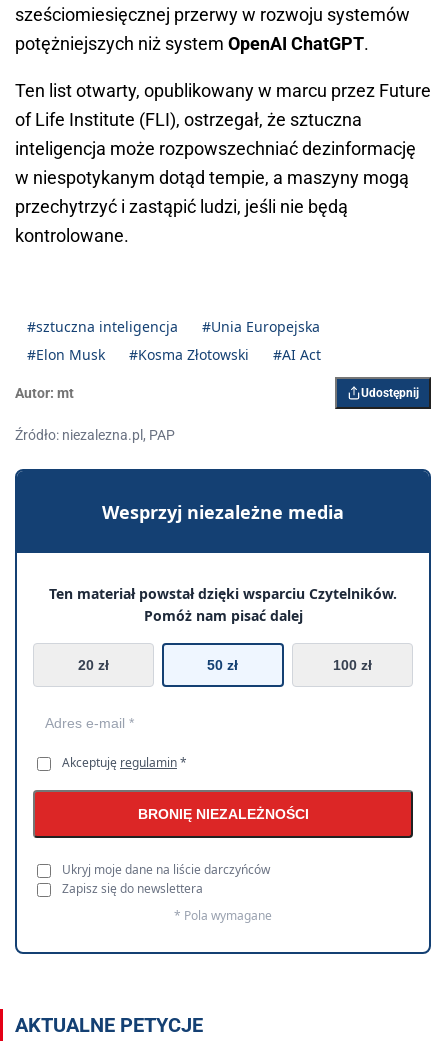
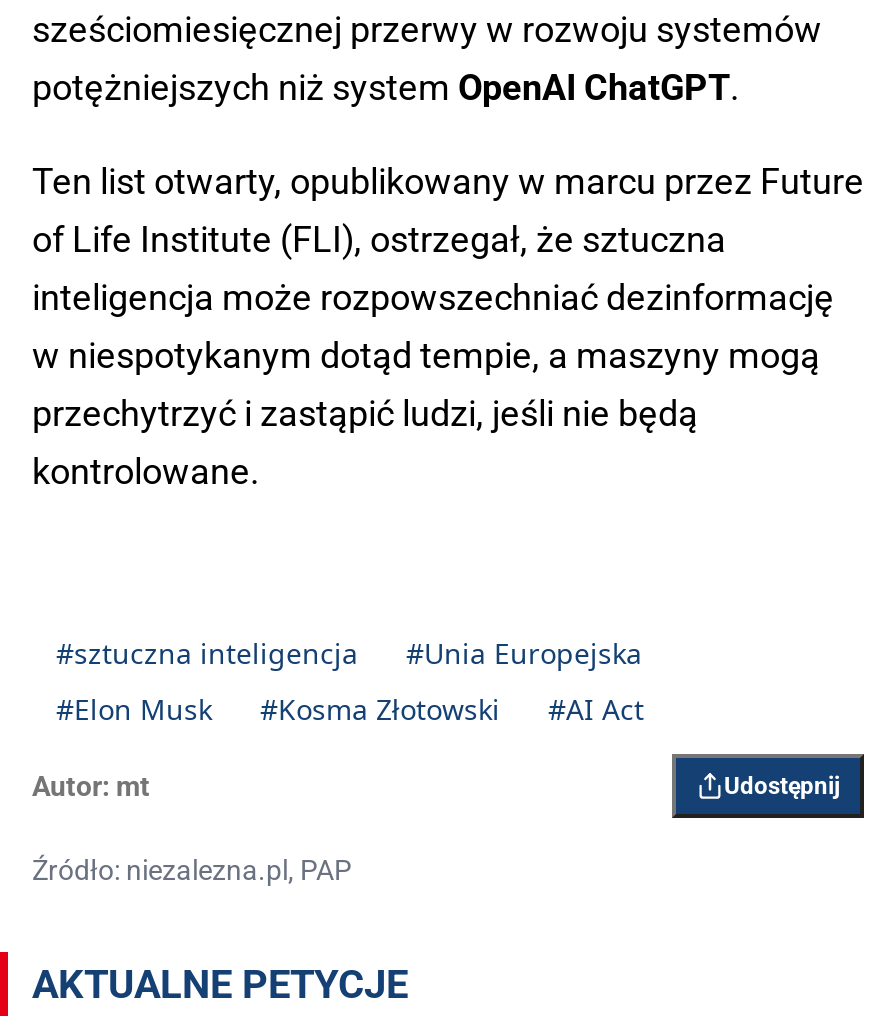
[14,468,432,955] [image] | Wesprzyj niezależne media | Ten materiał powstał dzięki wsparciu Czytelników. | Pomóż nam pisać dalej | 20 zł | 50 zł | 100 zł -> none
[62,754,308,924] Akceptuję regulamin * | BRONIĘ NIEZALEŻNOŚCI | Ukryj moje dane na liście darczyńców | Zapisz się do newslettera | * Pola wymagane -> none

